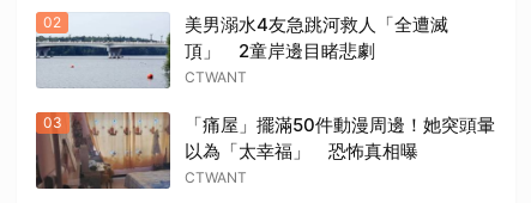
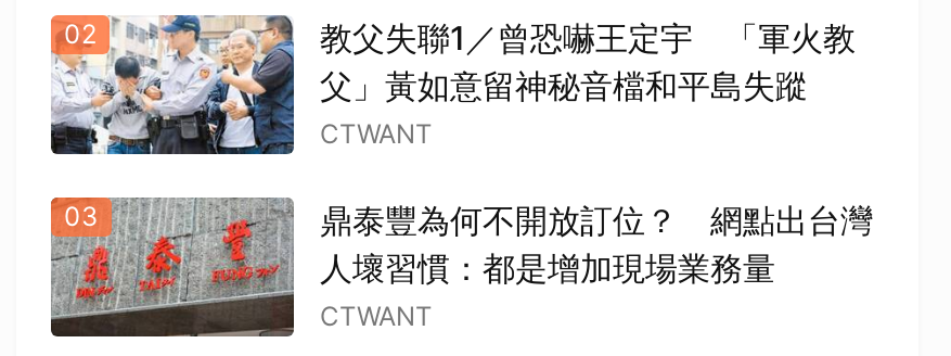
[35,12,448,87] [image] | 美男溺水4友急跳河救人「全遭滅 | 頂」 2童岸邊目睹悲劇 -> [49,13,856,156] [image] | 教父失聯1／曾恐嚇王定宇 「軍火教 | 父」黃如意留神秘音檔和平島失蹤
[36,112,495,189] [image] | 「痛屋」擺滿50件動漫周邊！她突頭暈 | 以為「太幸福」 恐怖真相曝 -> [51,198,873,336] [image] | 鼎泰豐為何不開放訂位？ 網點出台灣 | 人壞習慣：都是增加現場業務量

